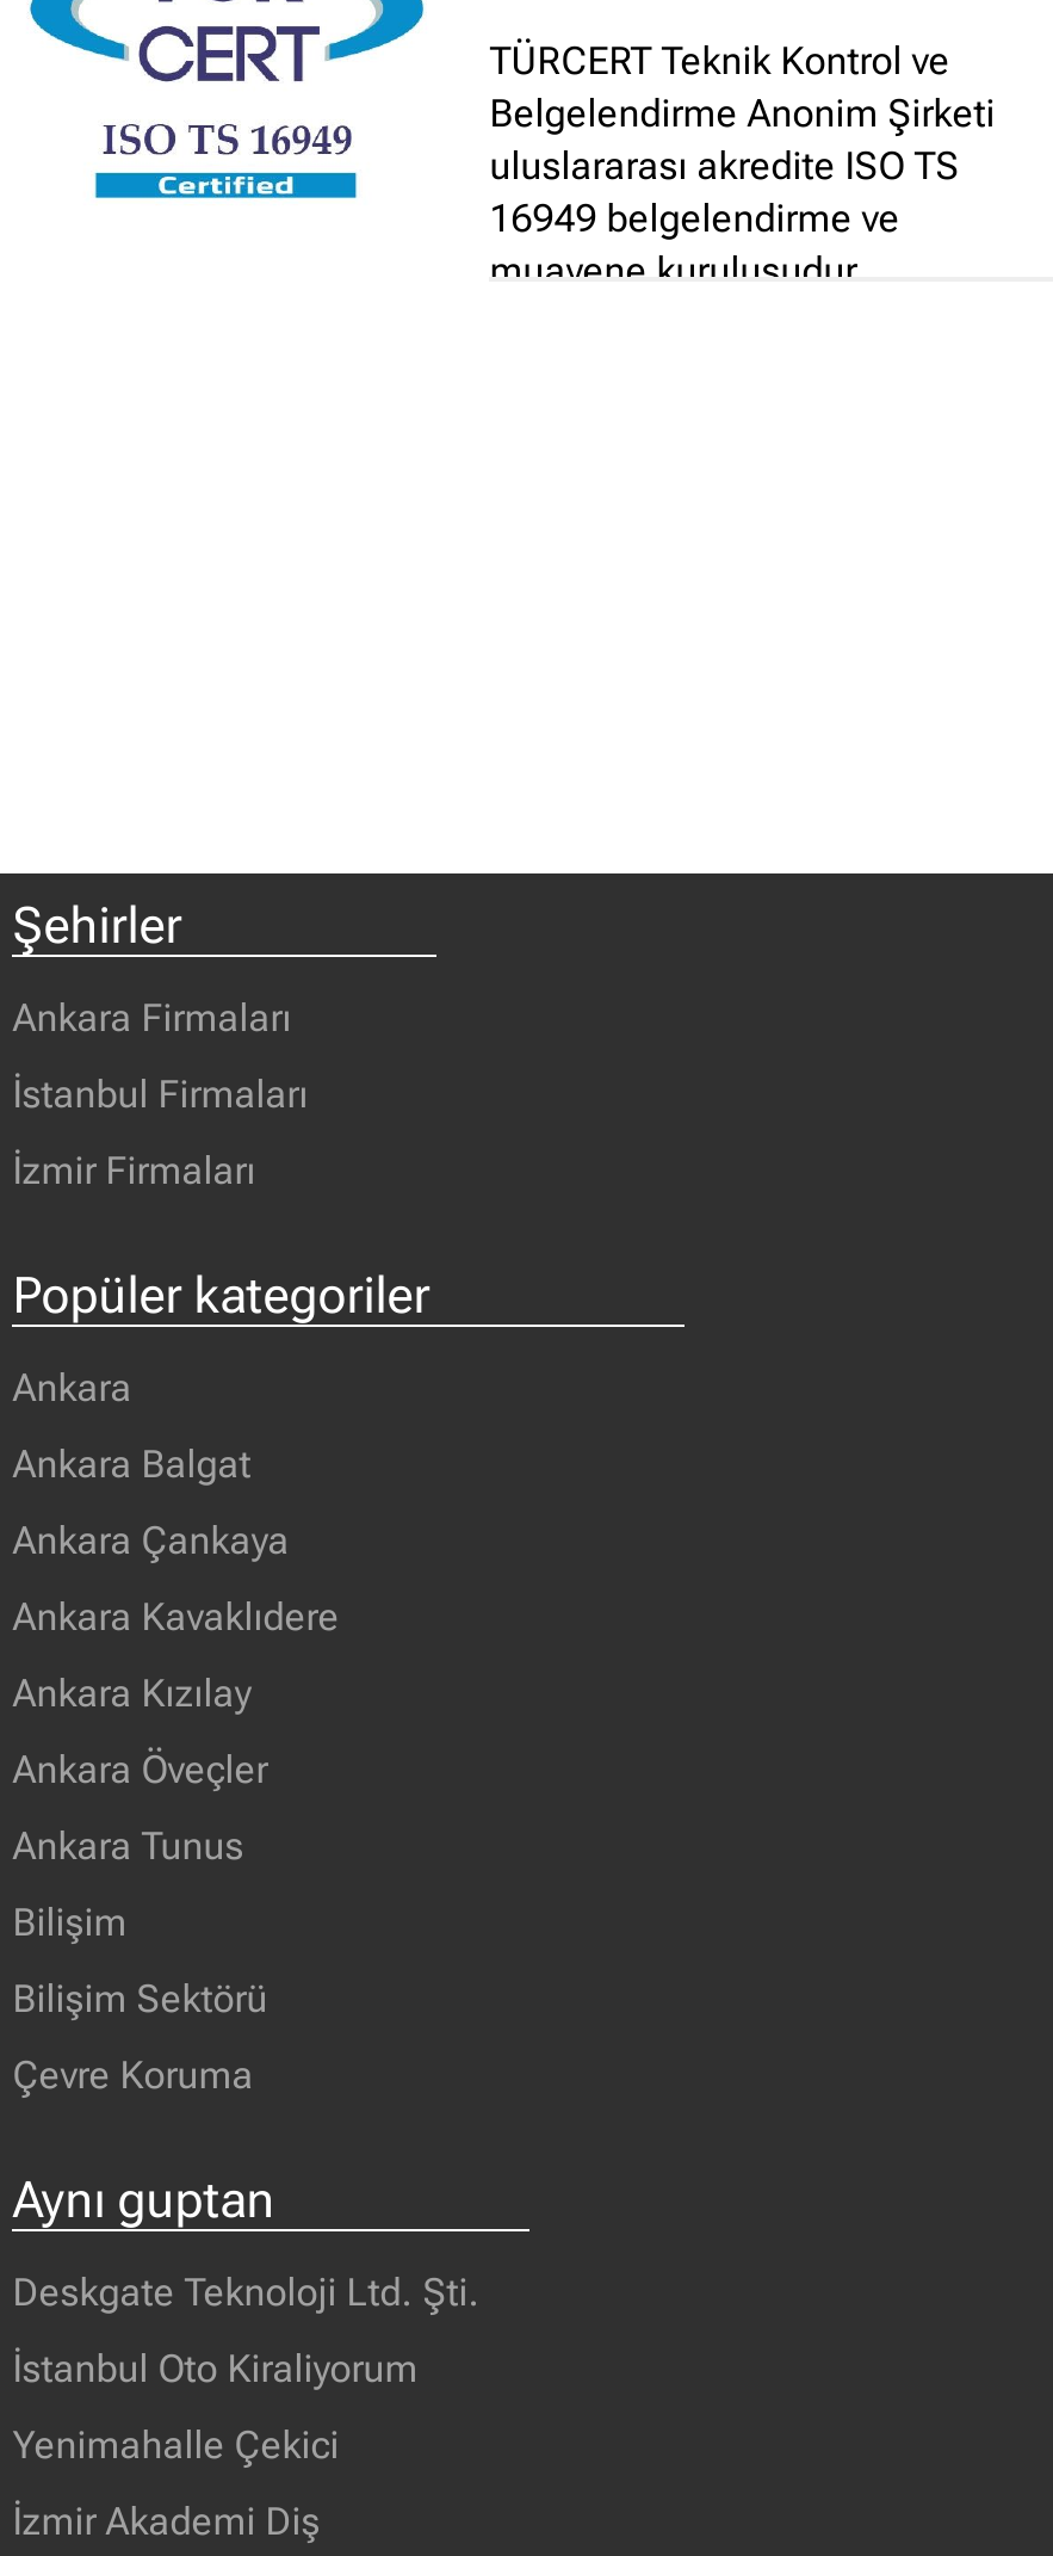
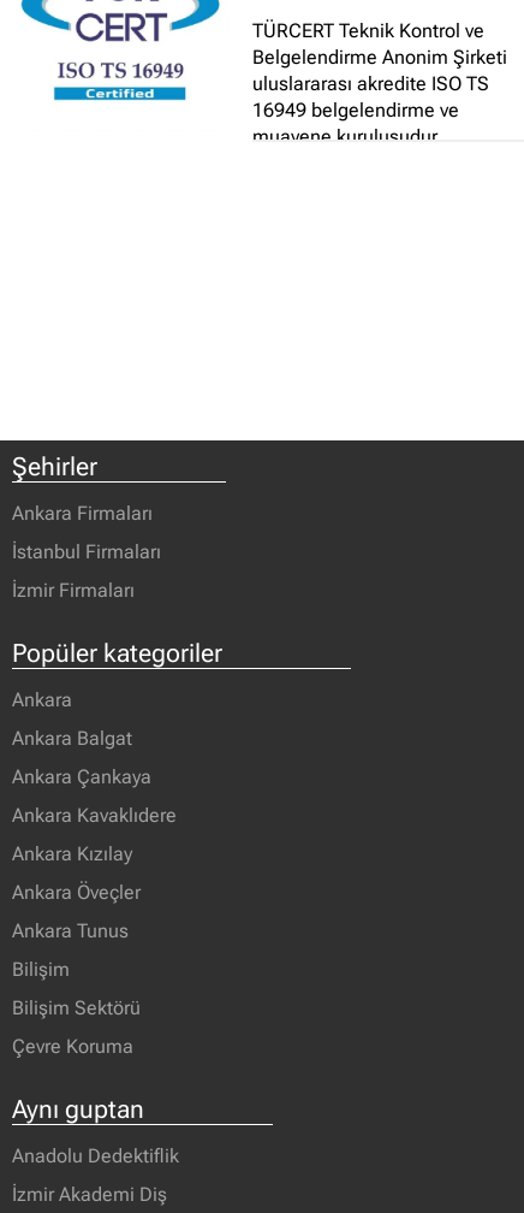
[12,2269,480,2467] Deskgate Teknoloji Ltd. Şti. | İstanbul Oto Kiraliyorum | Yenimahalle Çekici -> [12,1144,179,1167] Anadolu Dedektiflik

